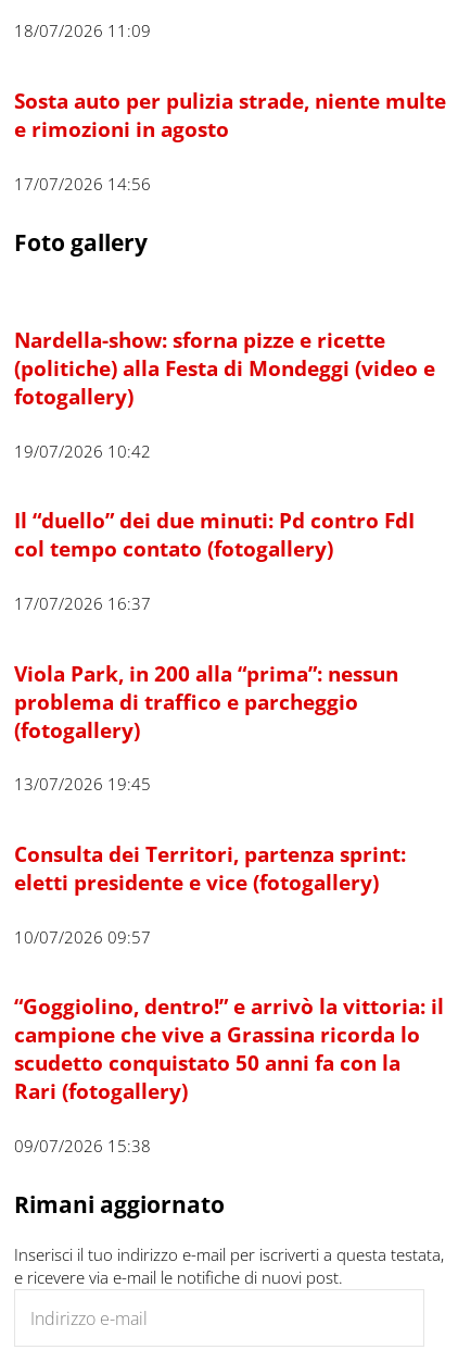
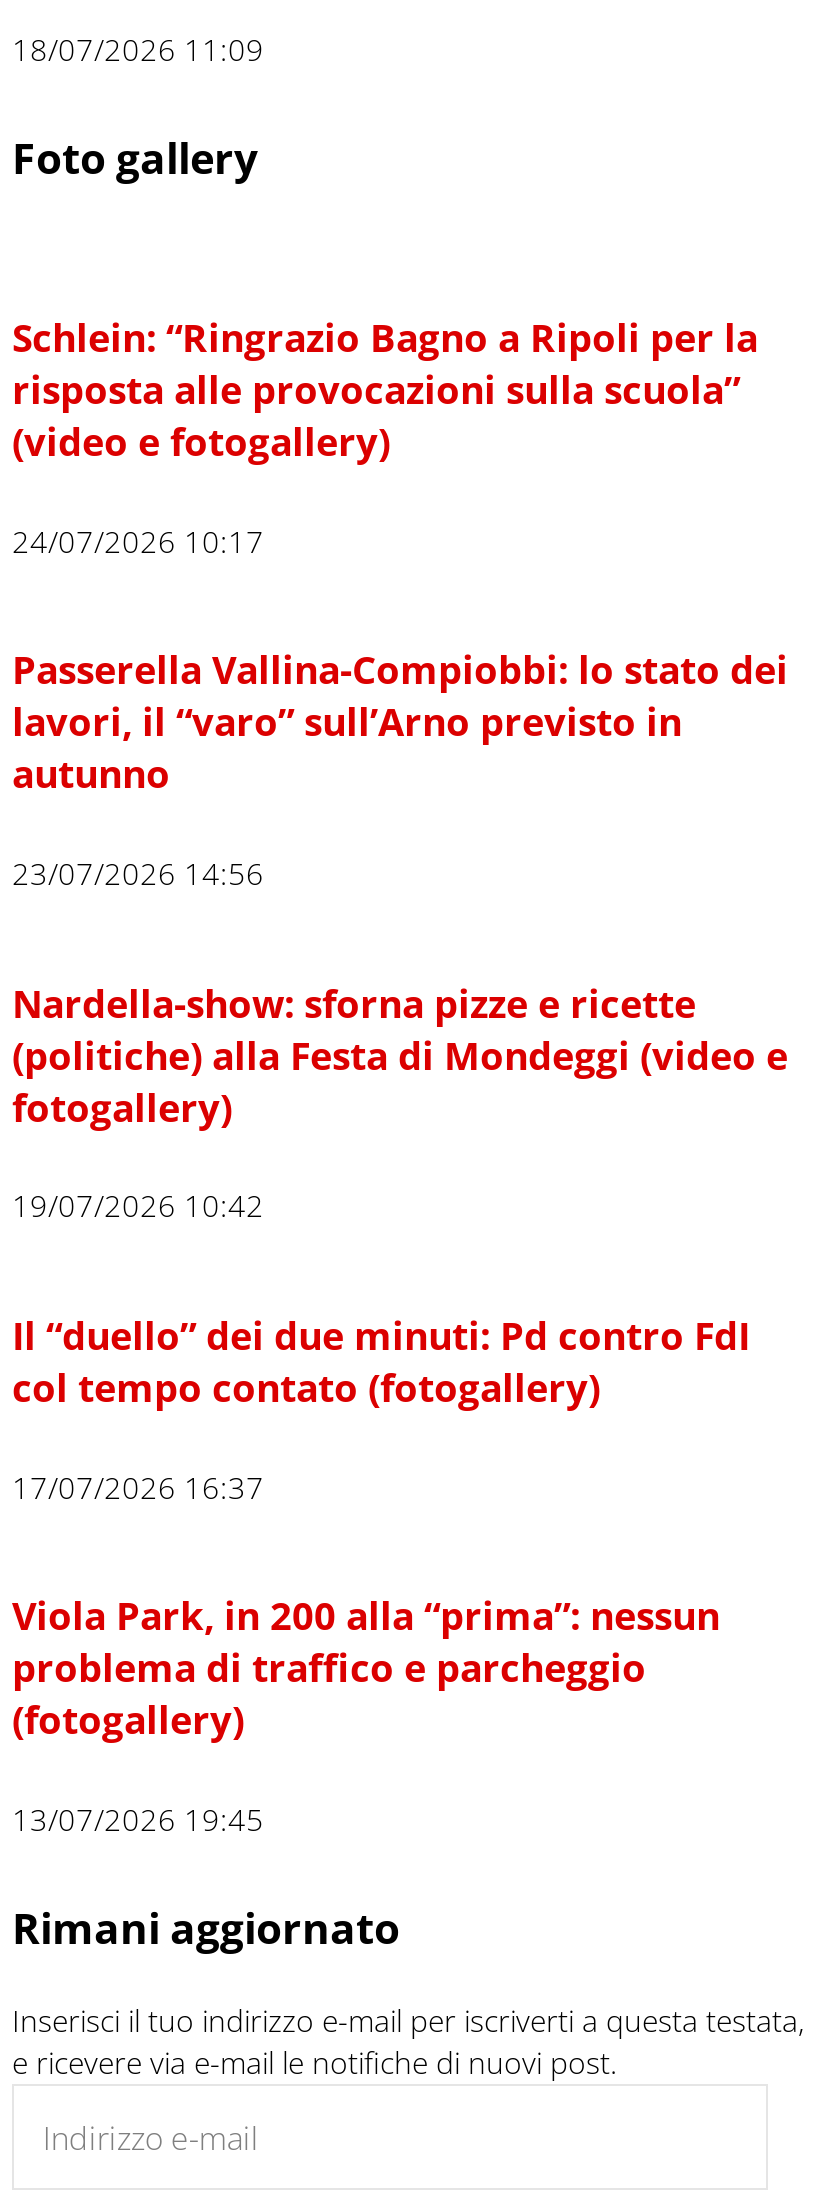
[14,87,446,194] Sosta auto per pulizia strade, niente multe | e rimozioni in agosto | 17/07/2026 14:56 -> none
none -> [12,312,788,893] Schlein: “Ringrazio Bagno a Ripoli per la | risposta alle provocazioni sulla scuola” | (video e fotogallery) | 24/07/2026 10:17 | Passerella Vallina-Compiobbi: lo stato dei | lavori, il “varo” sull’Arno previsto in | autunno | 23/07/2026 14:56
moved [14,326,435,795] -> [12,977,788,1840]: Nardella-show: sforna pizze e ricette | (politiche) alla Festa di Mondeggi (video e | fotogallery) | ... | (fotogallery) | 13/07/2026 19:45
[14,840,444,1156] Consulta dei Territori, partenza sprint: | eletti presidente e vice (fotogallery) | 10/07/2026 09:57 | “Goggiolino, dentro!” e arrivò la vittoria: il | campione che vive a Grassina ricorda lo | scudetto conquistato 50 anni fa con la | Rari (fotogallery) | 09/07/2026 15:38 -> none

